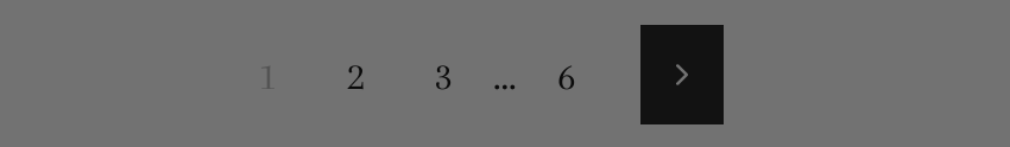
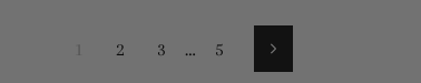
[557,53,577,98] 6 -> [215,39,224,60] 5

